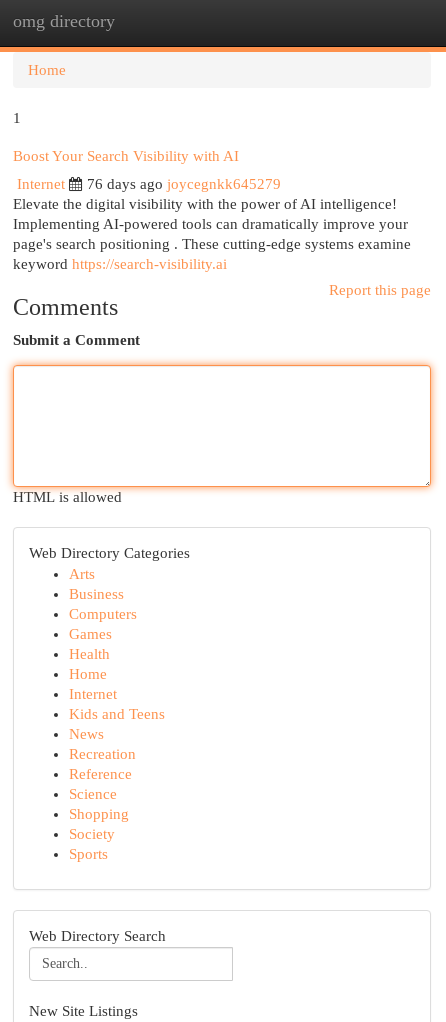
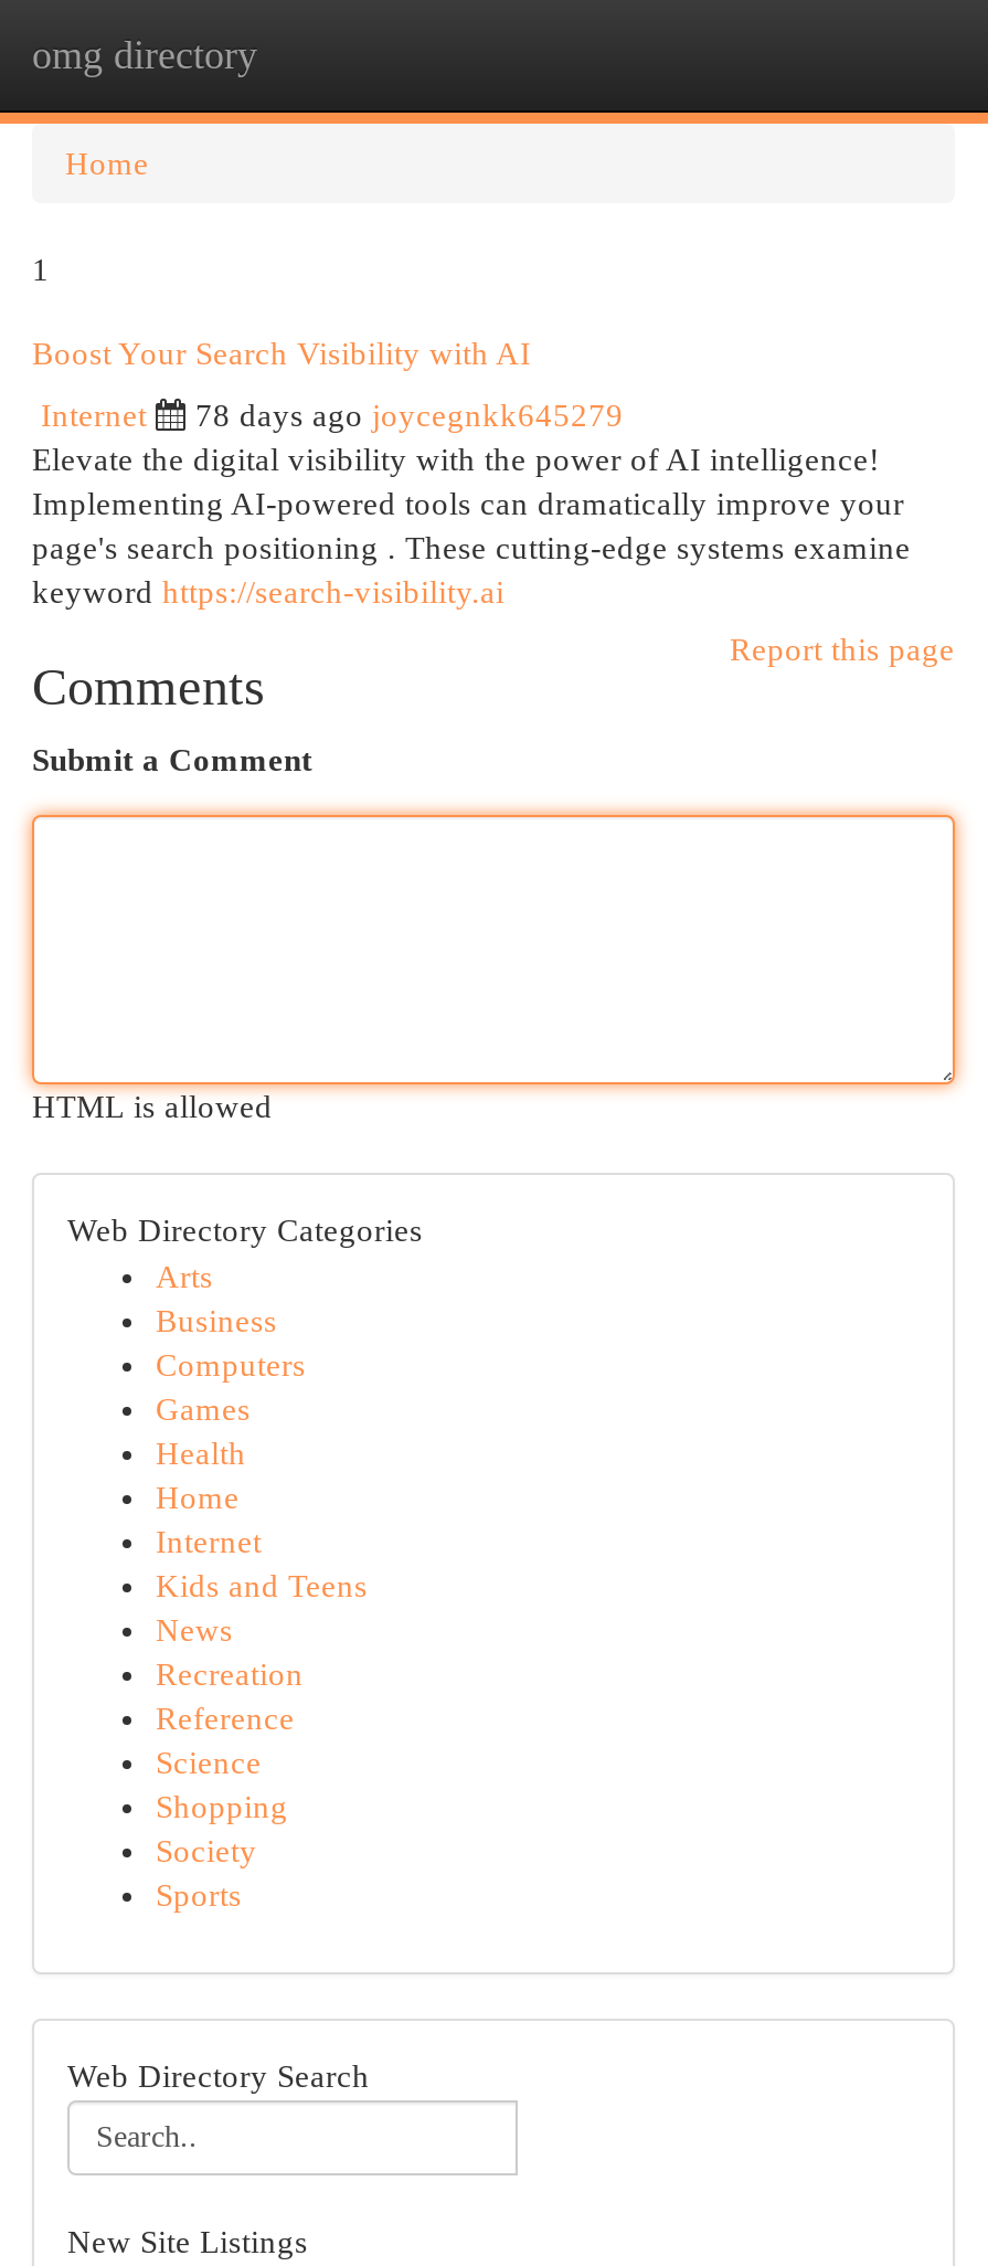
[87,176,281,192] 76 days ago joycegnkk645279 -> [195,398,624,433] 78 days ago joycegnkk645279

